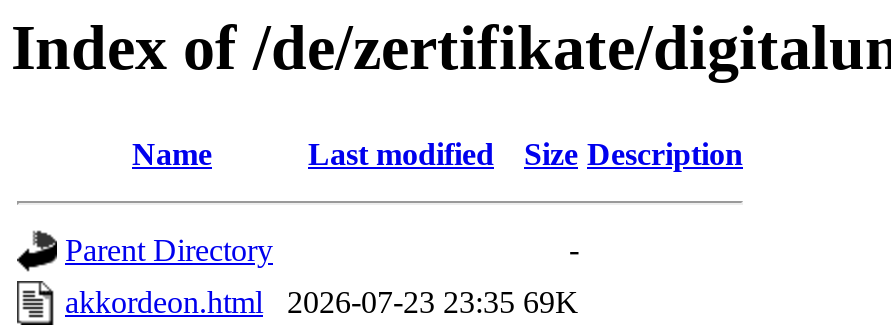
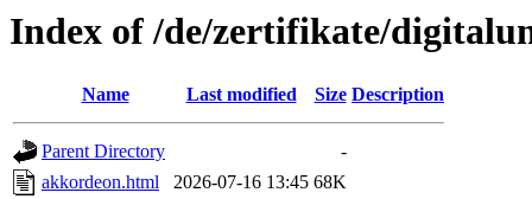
[65,286,579,320] akkordeon.html 2026-07-23 23:35 69K -> [42,172,347,192] akkordeon.html 2026-07-16 13:45 68K

